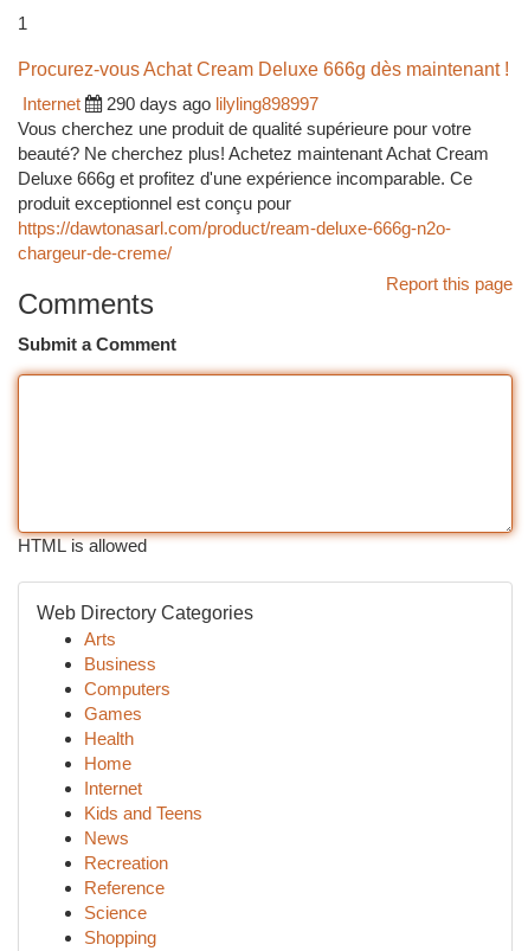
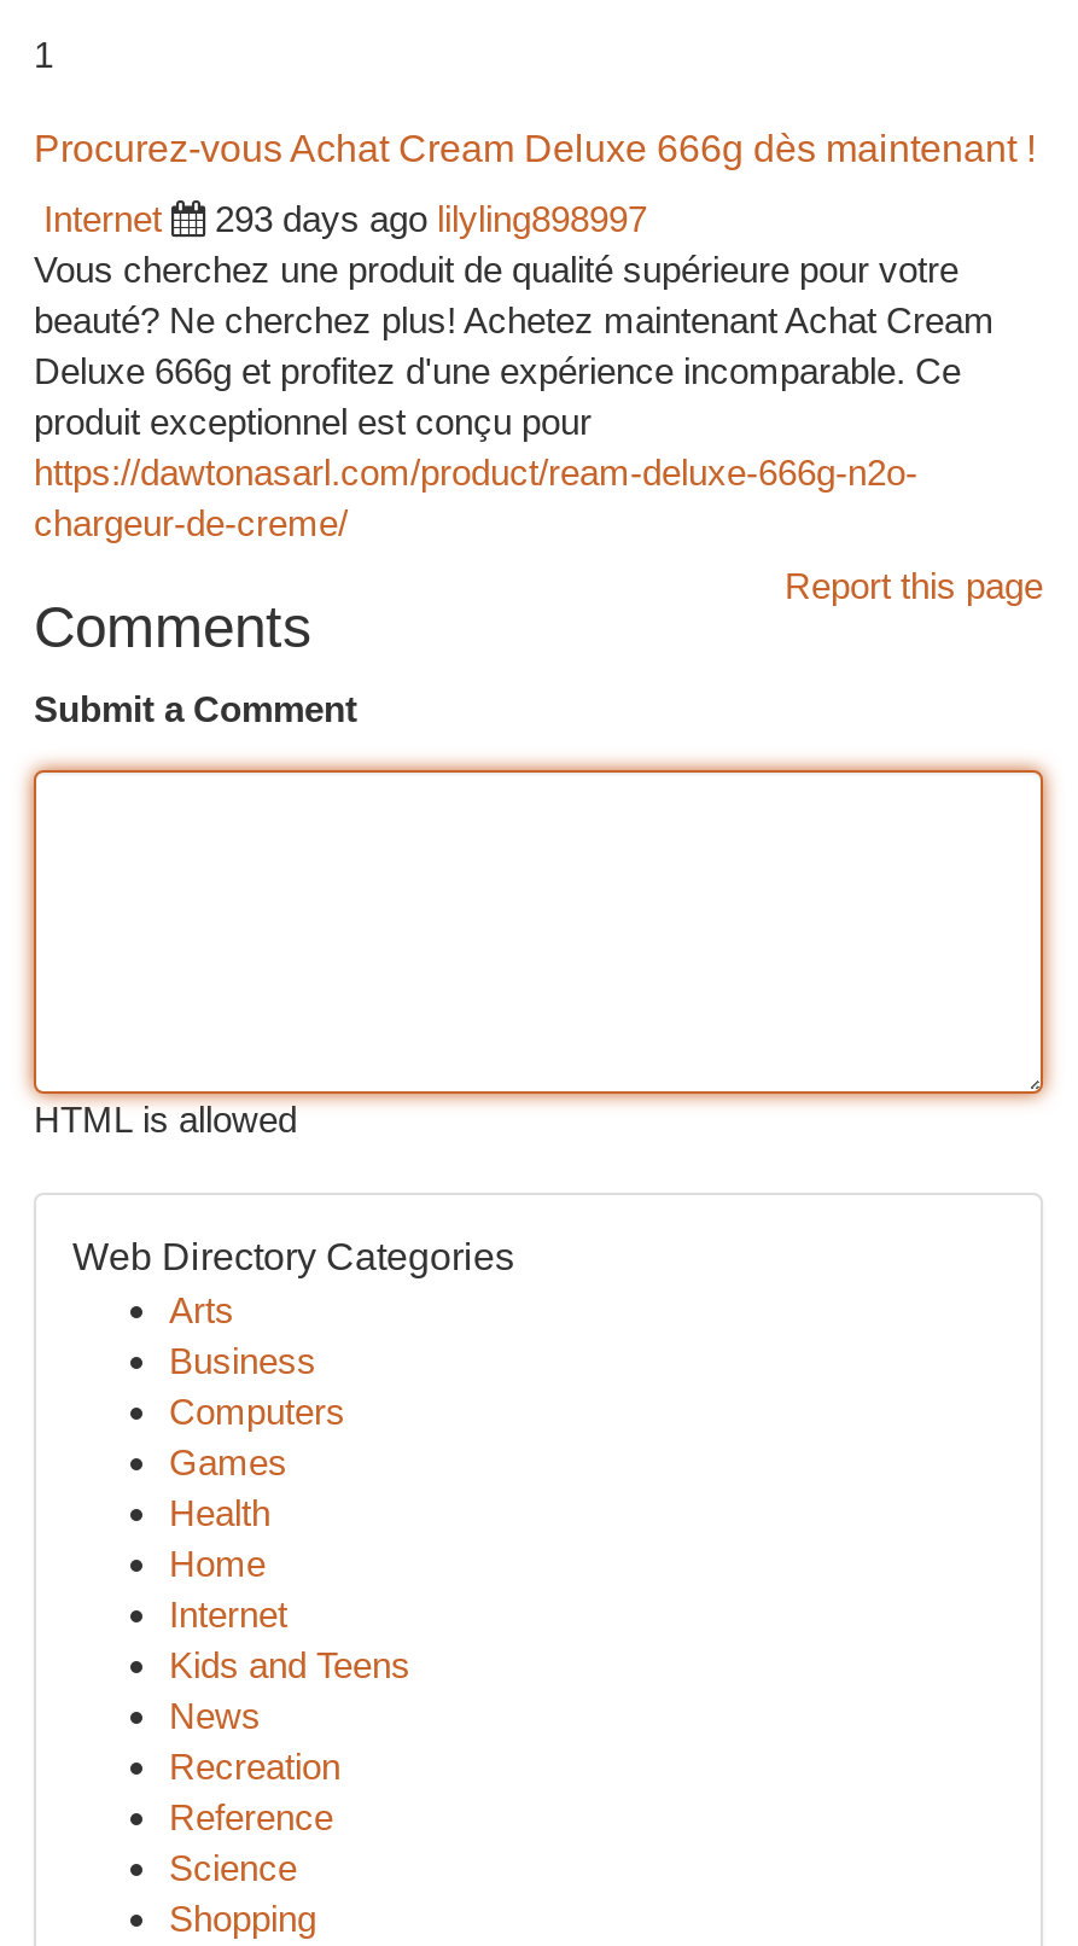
[107,94,318,114] 290 days ago lilyling898997 -> [215,198,647,239] 293 days ago lilyling898997

